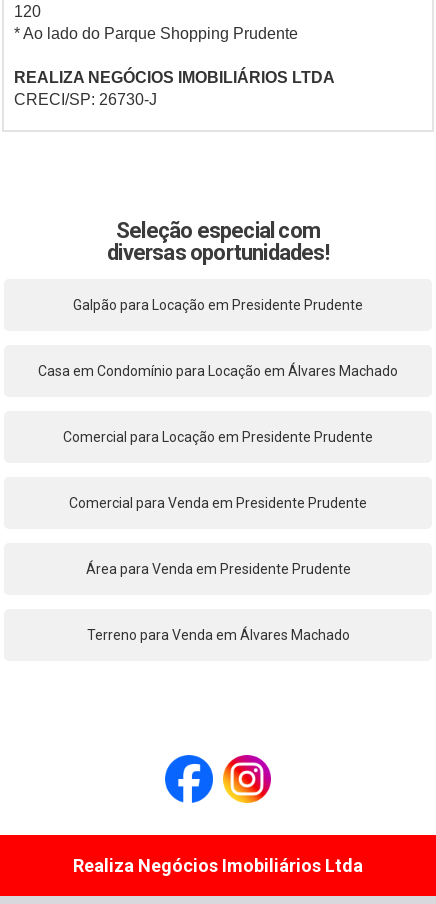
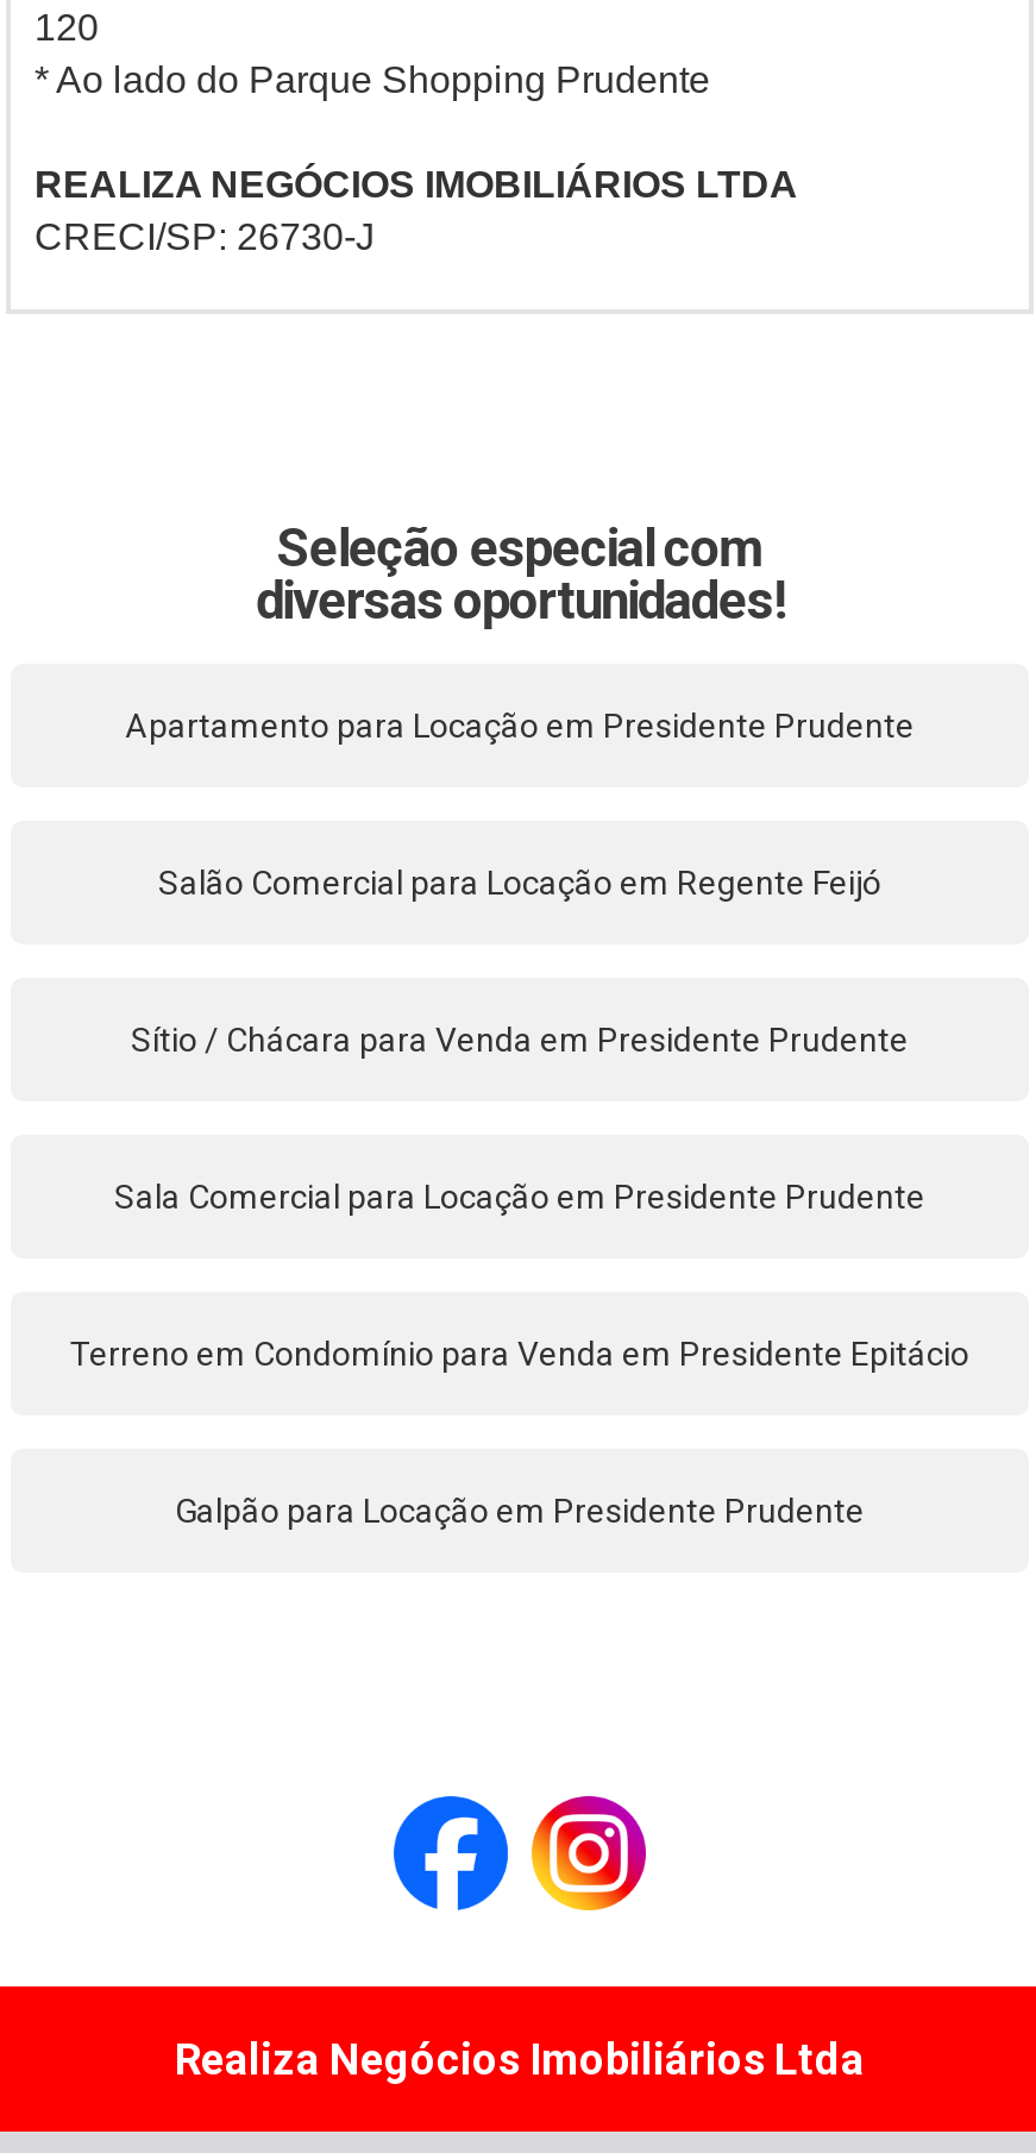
none -> [70,1335,969,1373] Terreno em Condomínio para Venda em Presidente Epitácio
none -> [114,1178,925,1216] Sala Comercial para Locação em Presidente Prudente
none -> [125,707,915,745] Apartamento para Locação em Presidente Prudente
none -> [131,1021,909,1059] Sítio / Chácara para Venda em Presidente Prudente
none -> [158,864,881,902] Salão Comercial para Locação em Regente Feijó
moved [73,297,363,313] -> [175,1492,865,1530]: Galpão para Locação em Presidente Prudente
[38,363,398,379] Casa em Condomínio para Locação em Álvares Machado -> none
[63,429,373,445] Comercial para Locação em Presidente Prudente -> none
[69,495,367,511] Comercial para Venda em Presidente Prudente -> none
[85,561,350,577] Área para Venda em Presidente Prudente -> none
[86,627,349,643] Terreno para Venda em Álvares Machado -> none

